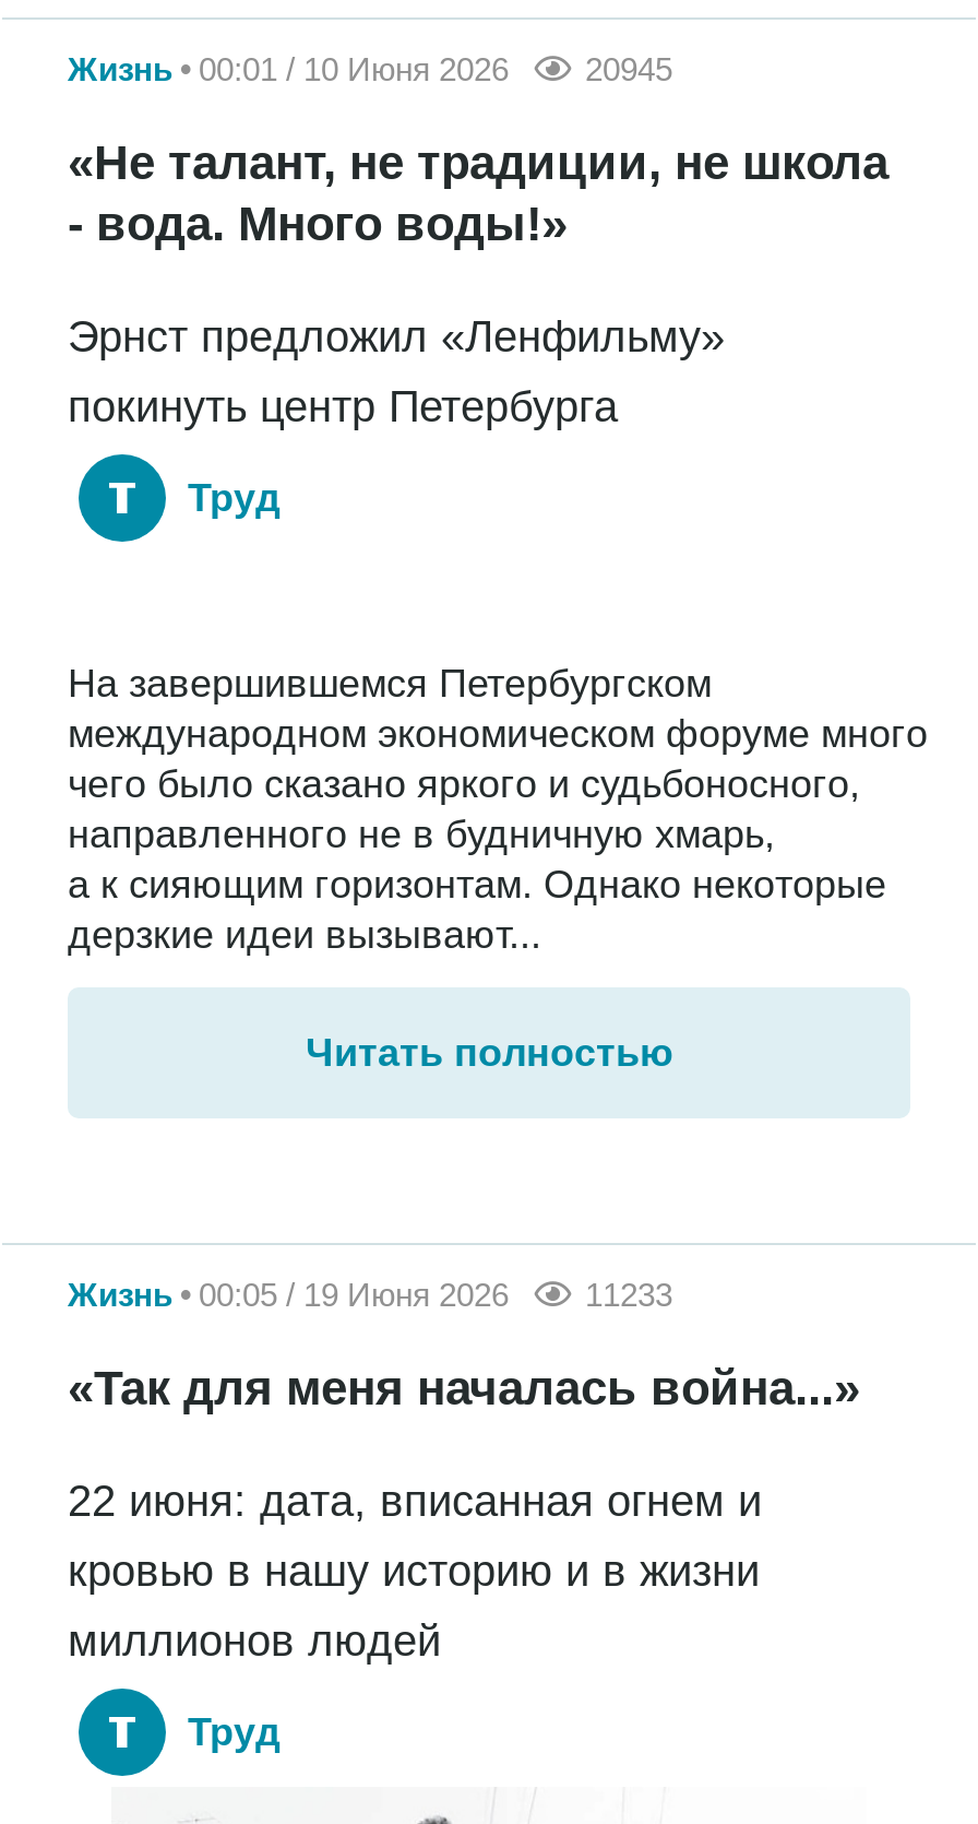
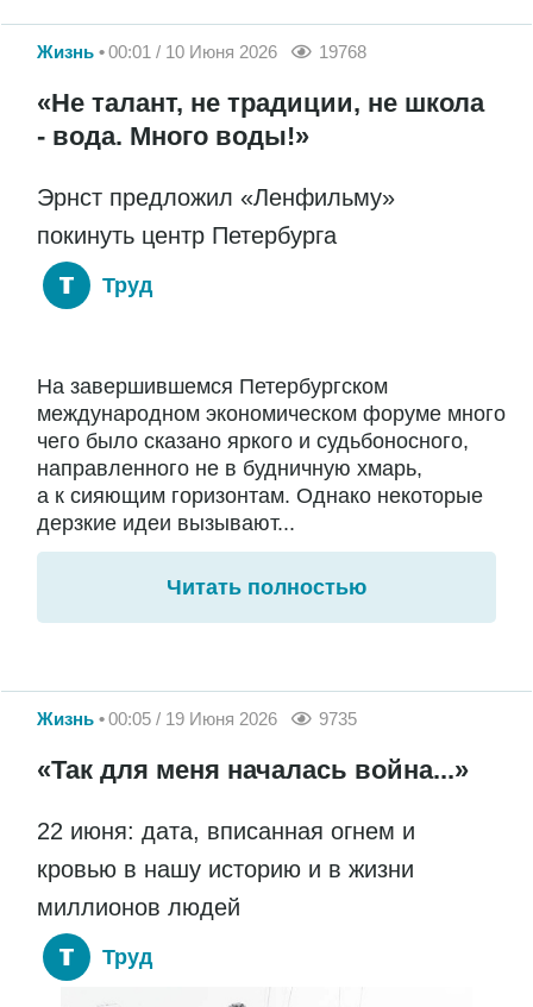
[585,51,672,88] 20945 -> [319,42,366,62] 19768
[585,1277,672,1314] 11233 -> [319,709,357,729] 9735

